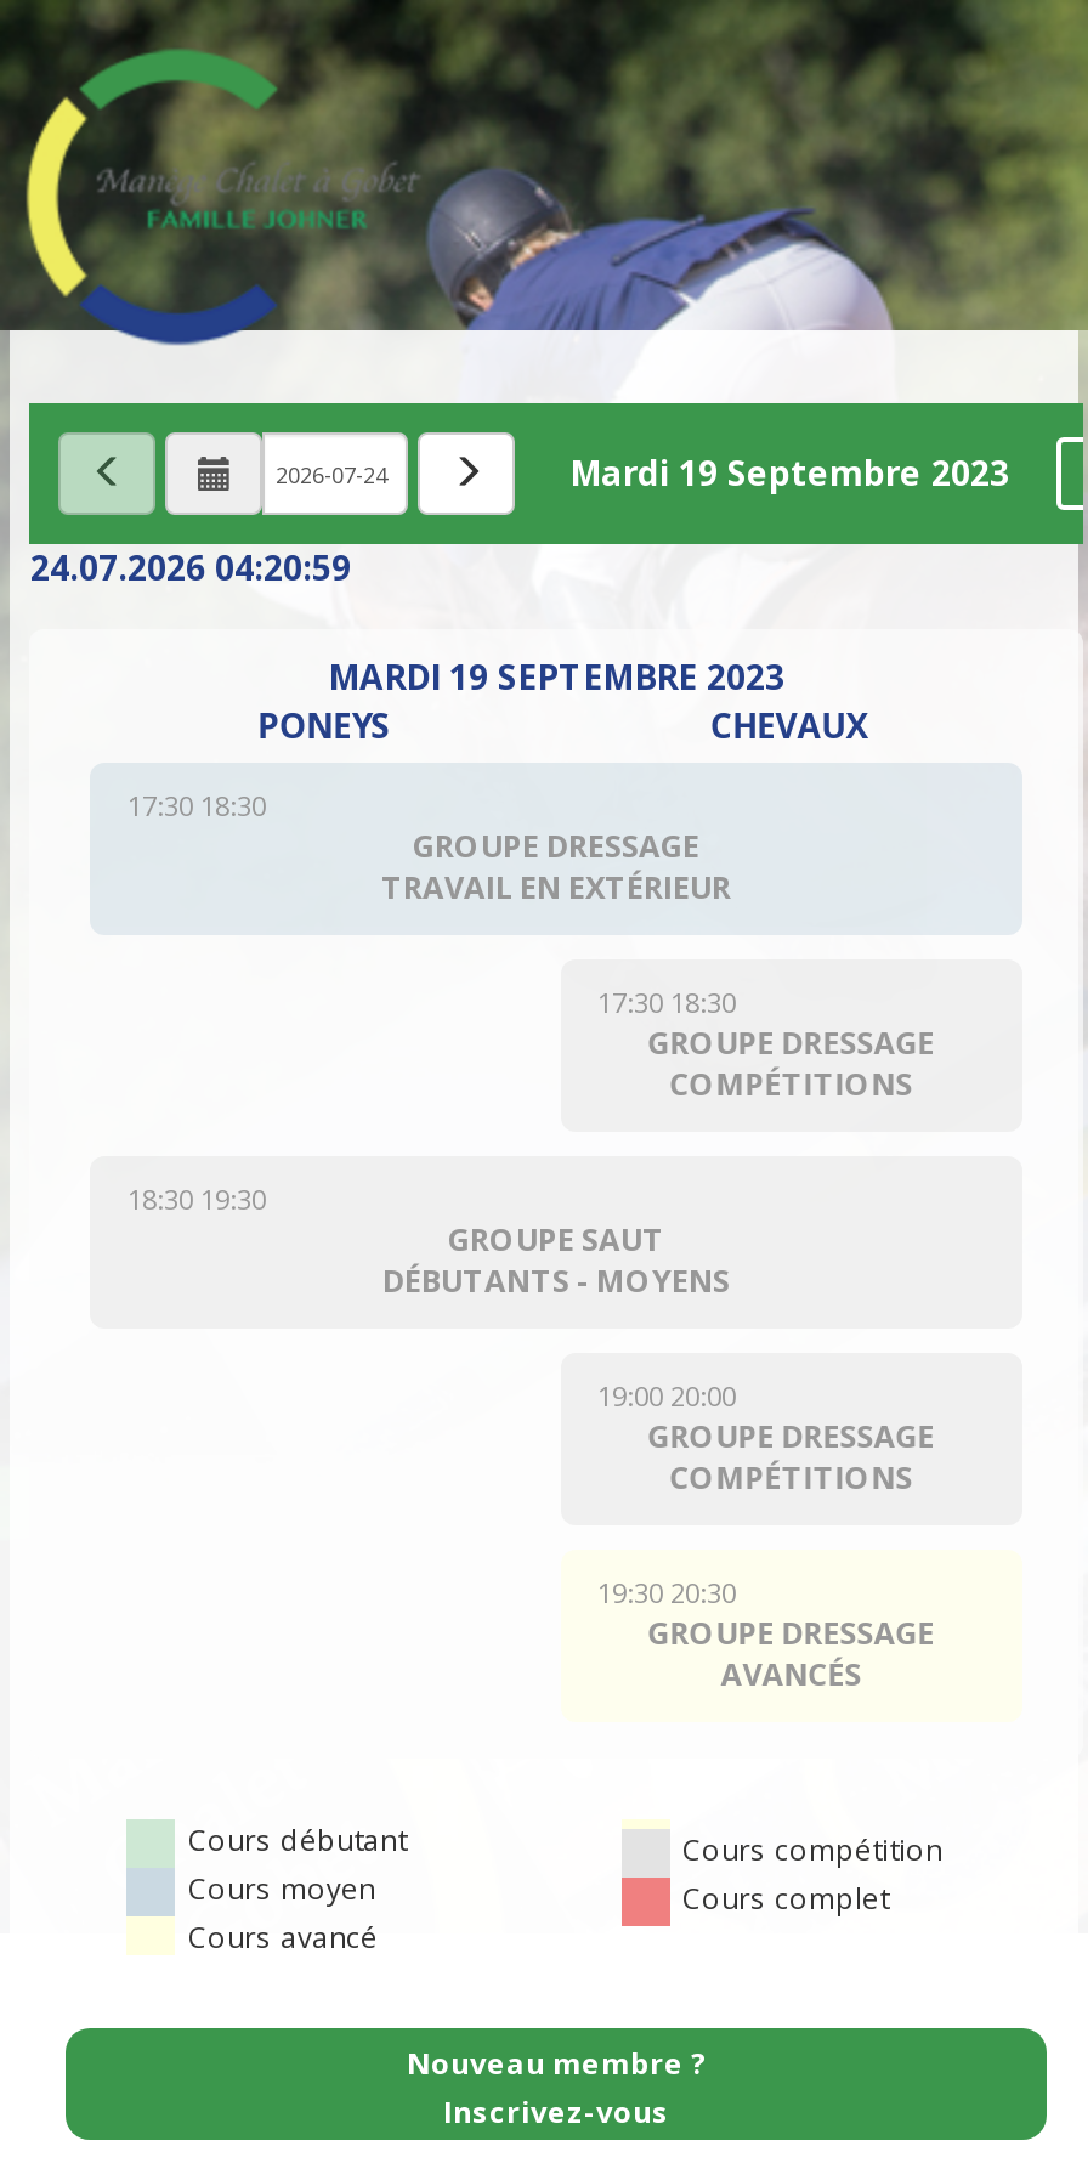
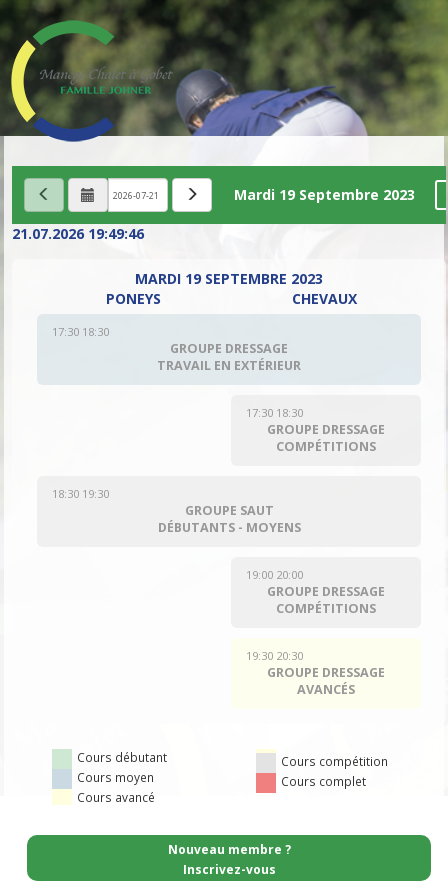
[30,544,351,590] 24.07.2026 04:20:59 -> [12,224,144,243] 21.07.2026 19:49:46

